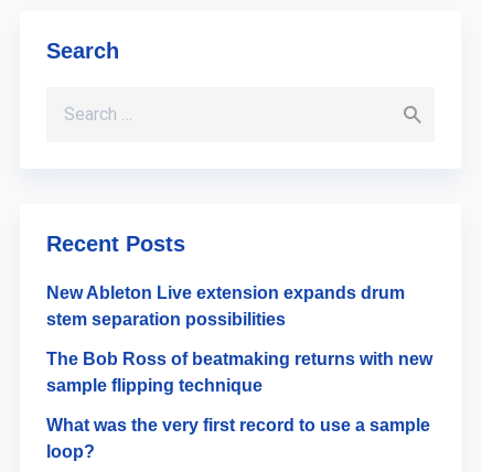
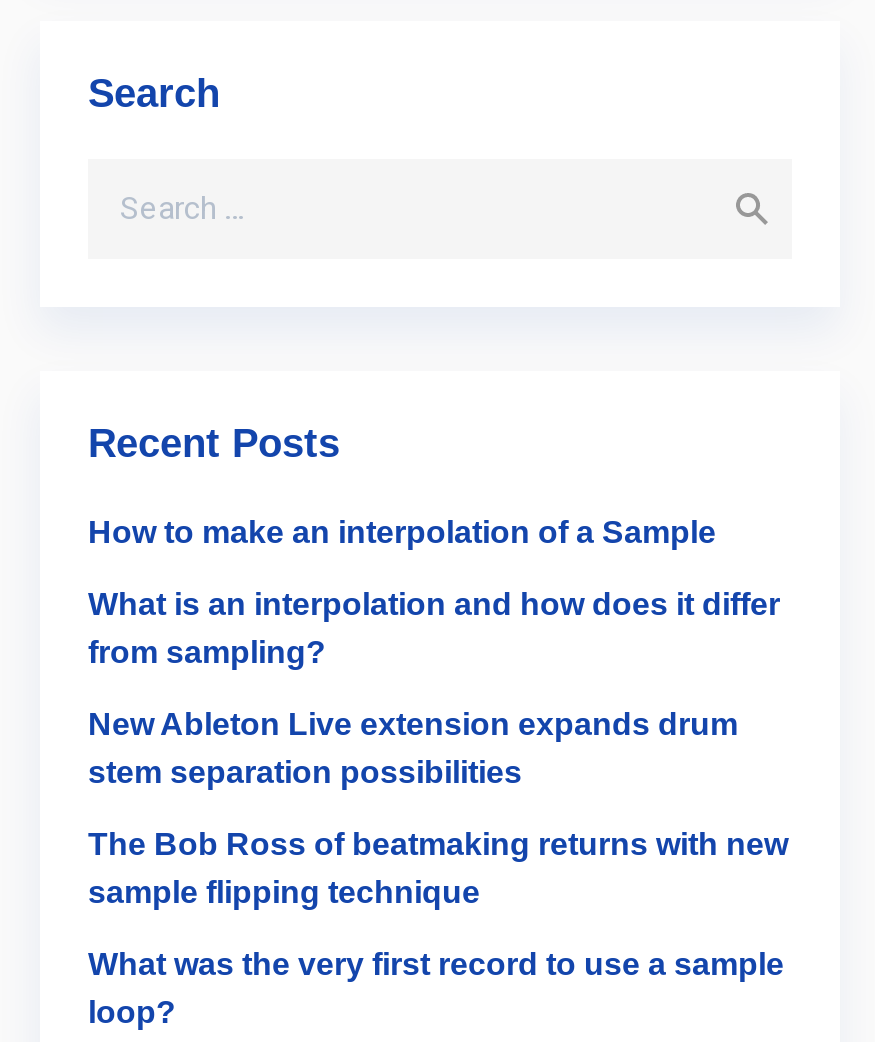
none -> [88,515,780,669] How to make an interpolation of a Sample | What is an interpolation and how does it differ | from sampling?

